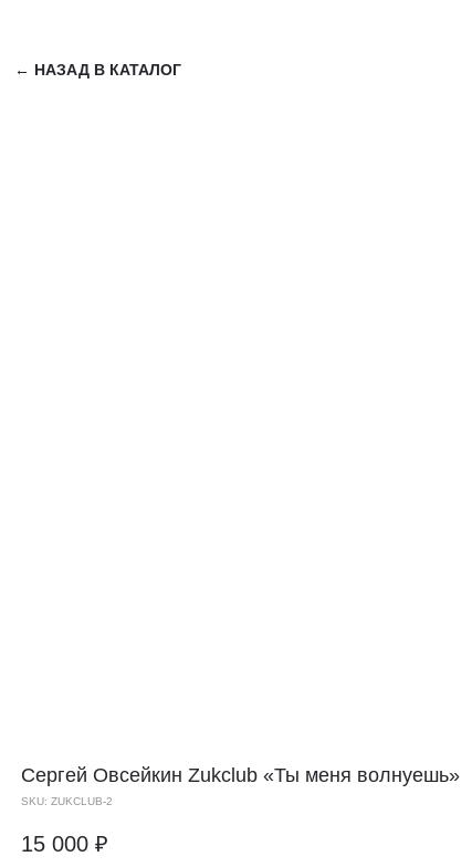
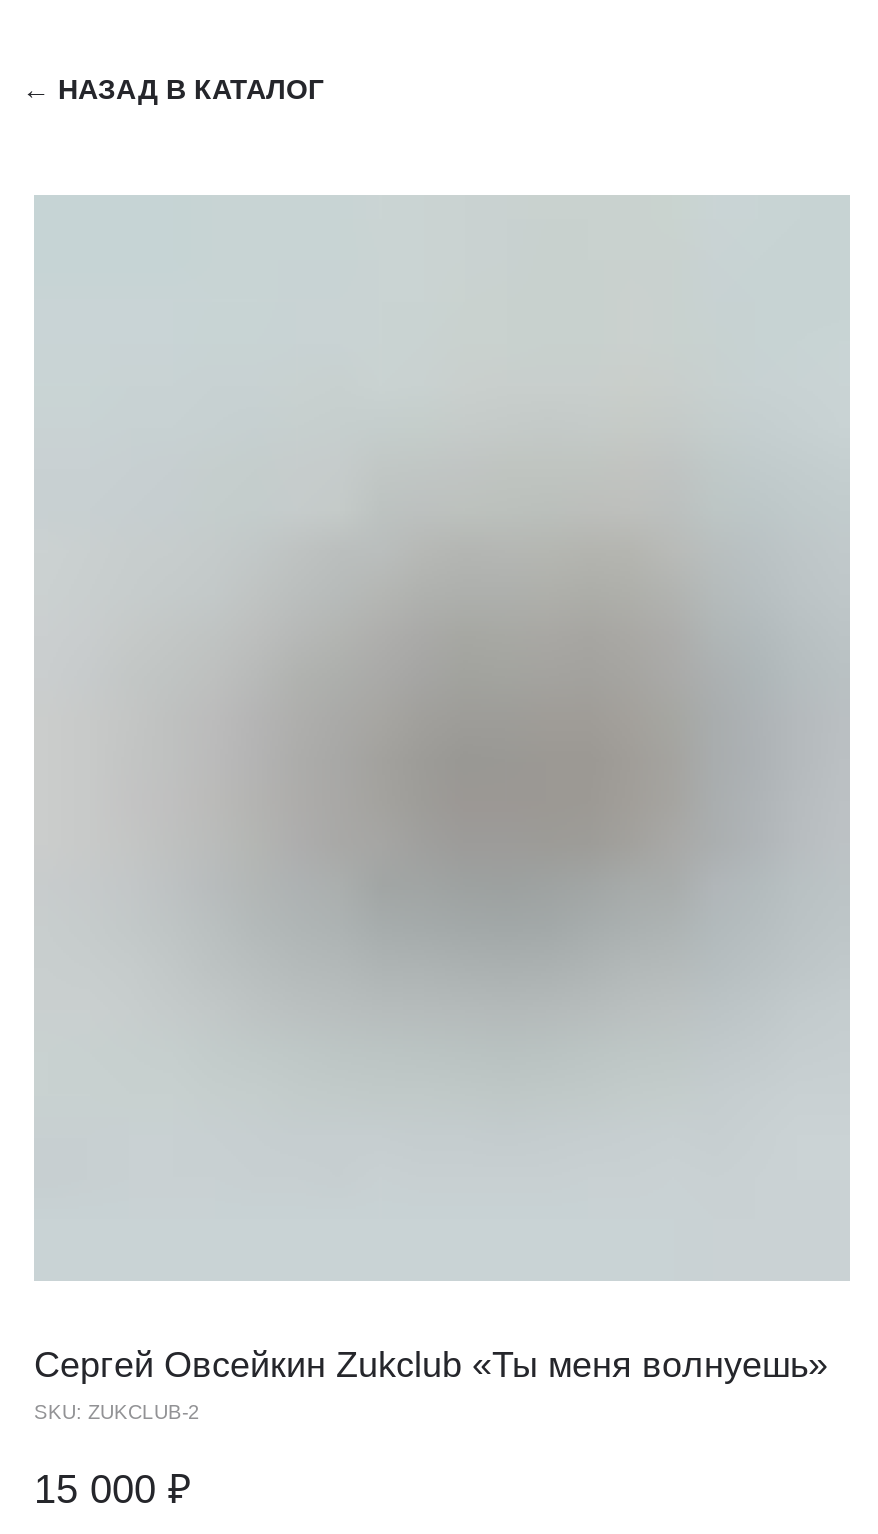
none -> [32,193,852,1283] [image]

